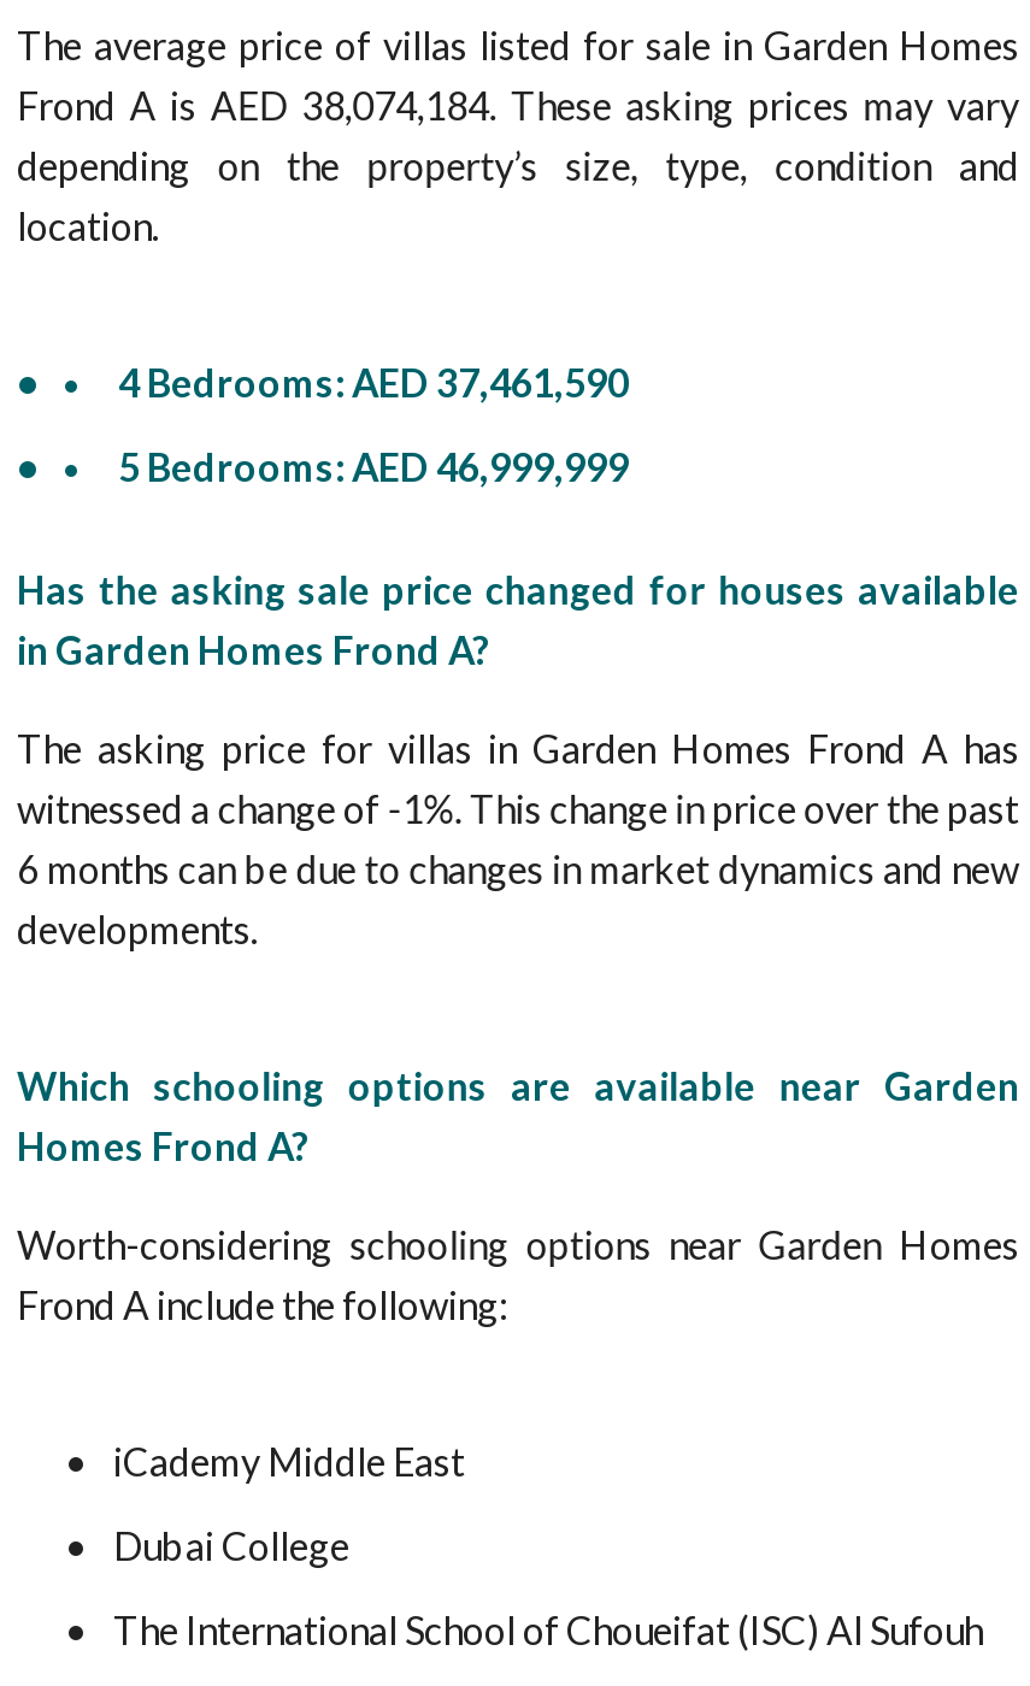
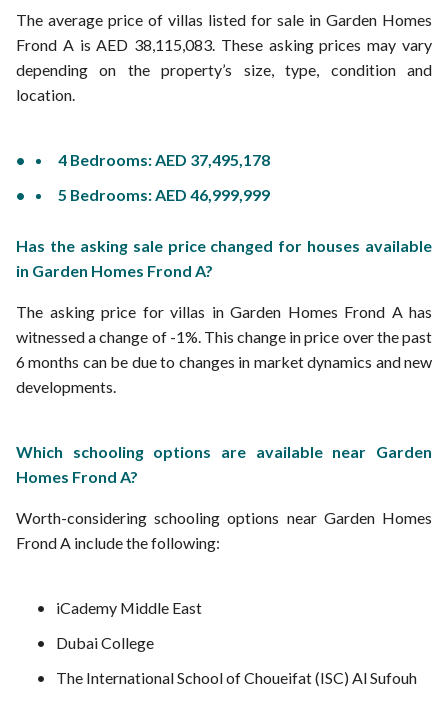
[17,82,1019,128] Frond A is AED 38,074,184. These asking prices may vary -> [16,35,432,54] Frond A is AED 38,115,083. These asking prices may vary
[118,359,629,405] 4 Bedrooms: AED 37,461,590 -> [58,150,270,169] 4 Bedrooms: AED 37,495,178

